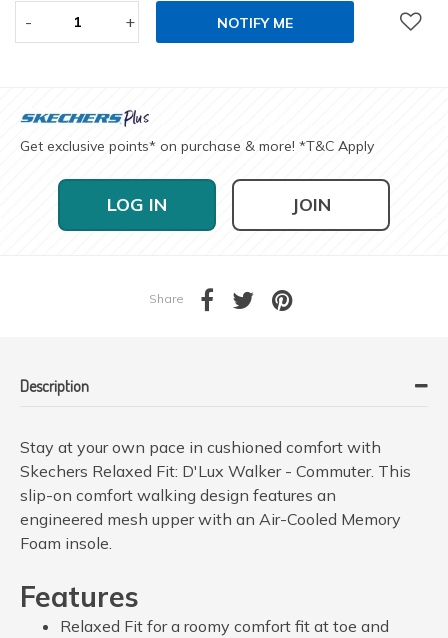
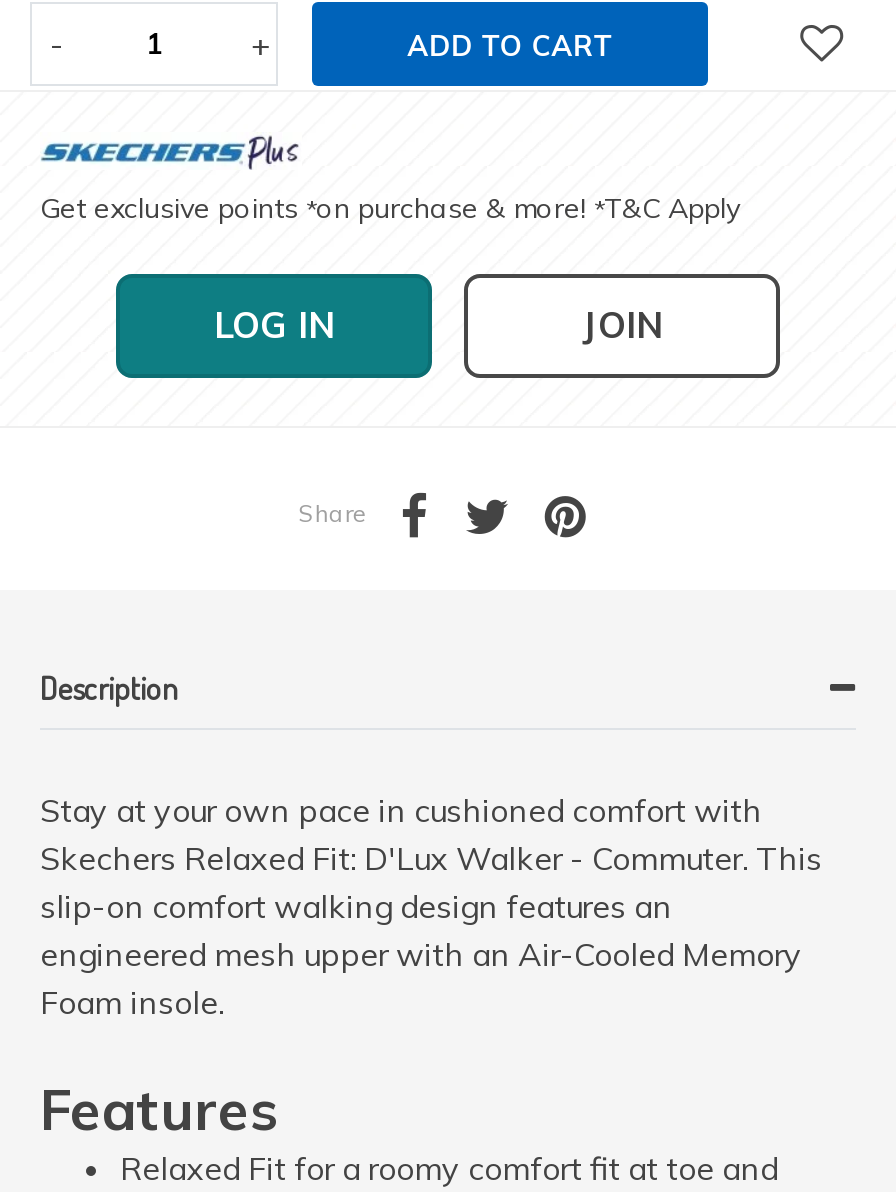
[217,14,293,32] NOTIFY ME -> [407,27,613,63] ADD TO CART

